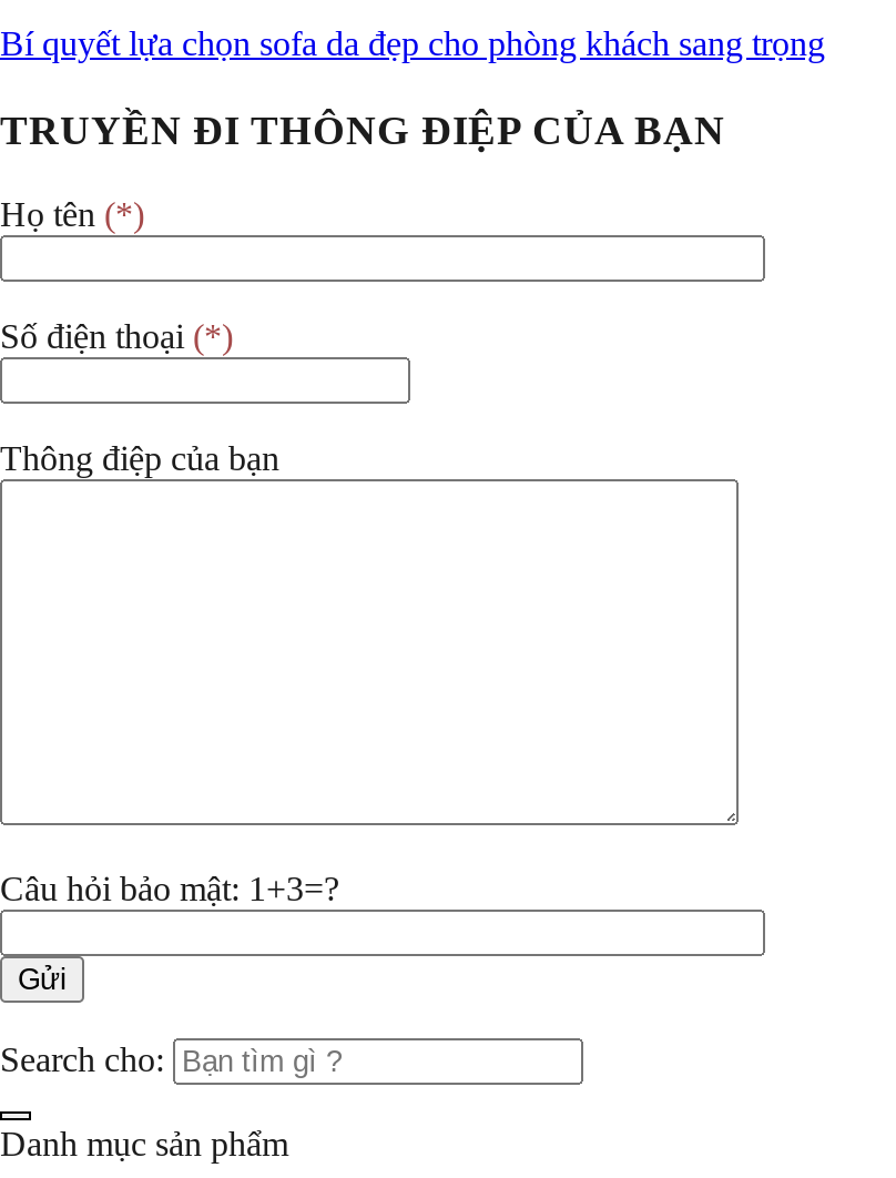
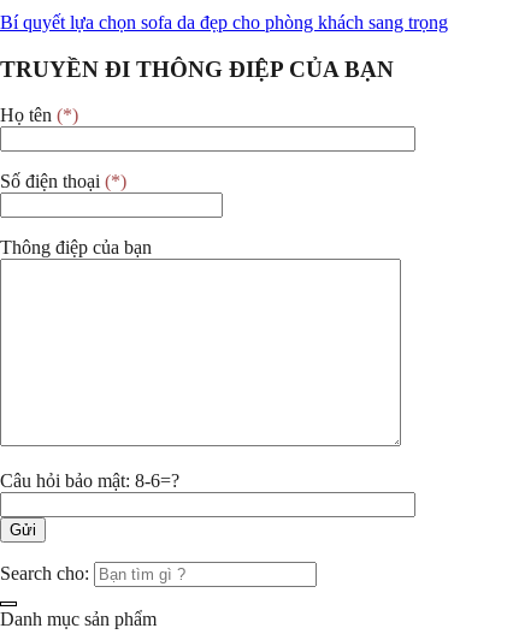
[0,871,339,908] Câu hỏi bảo mật: 1+3=? -> [0,471,179,491] Câu hỏi bảo mật: 8-6=?

